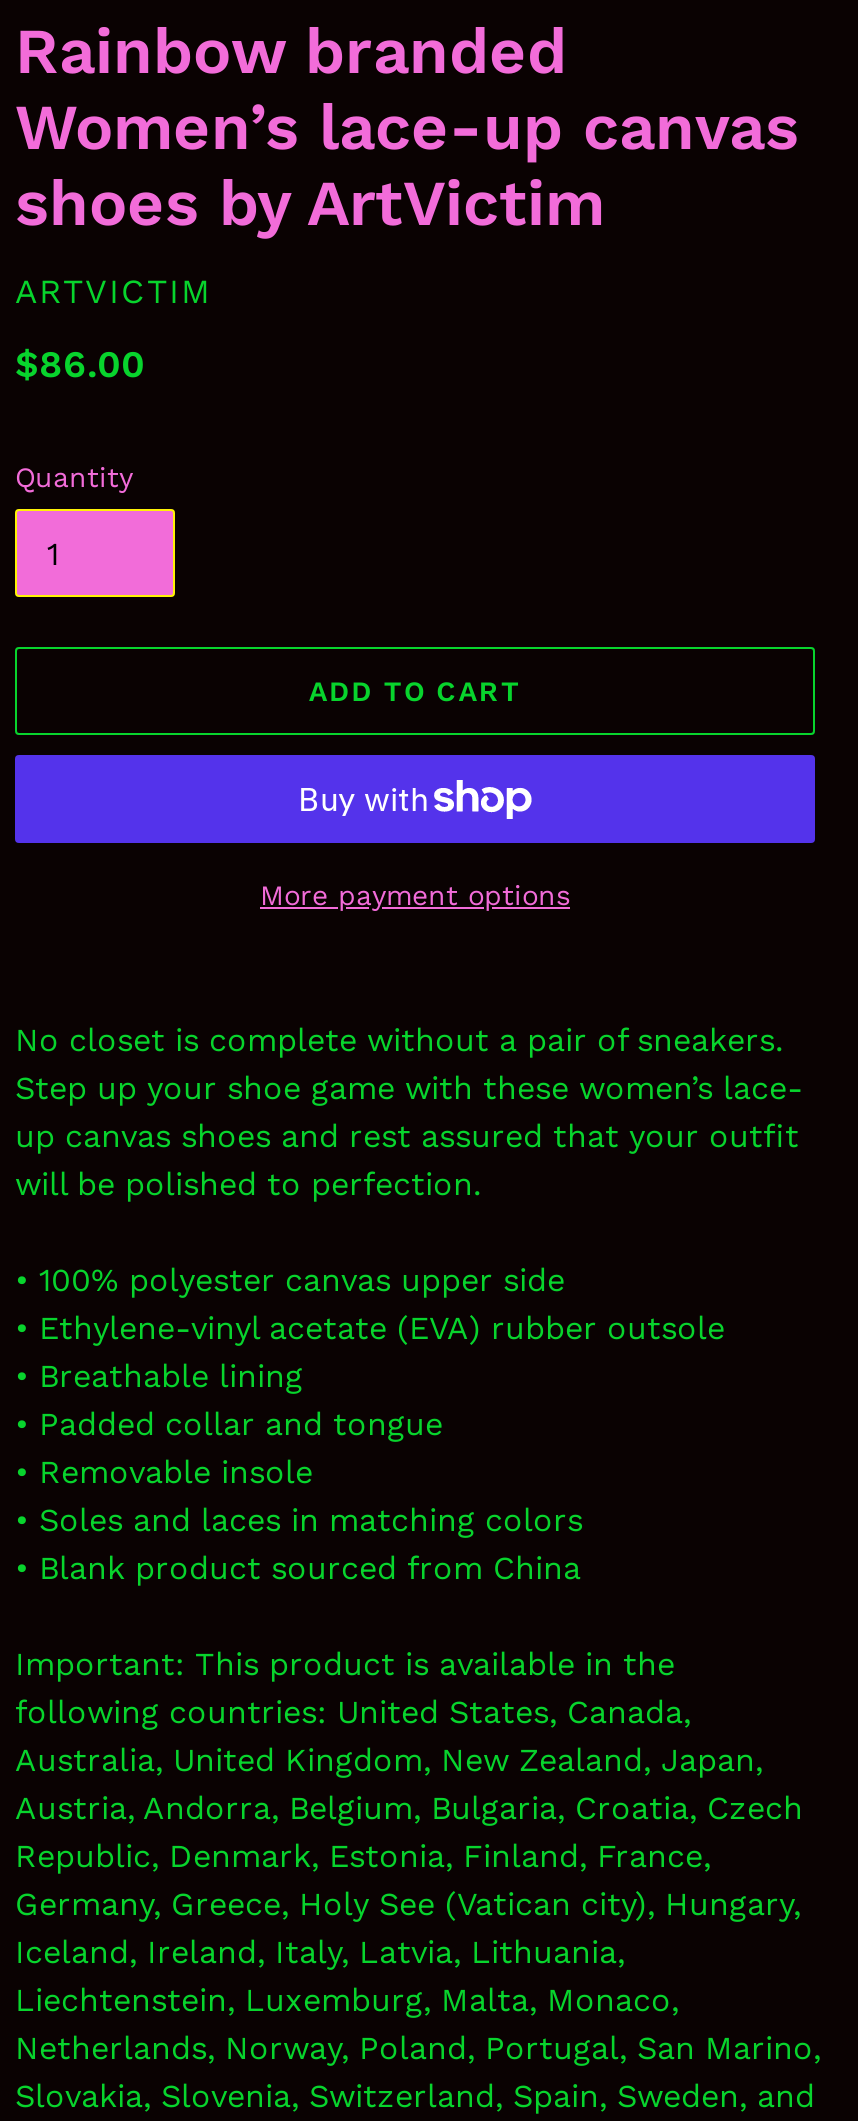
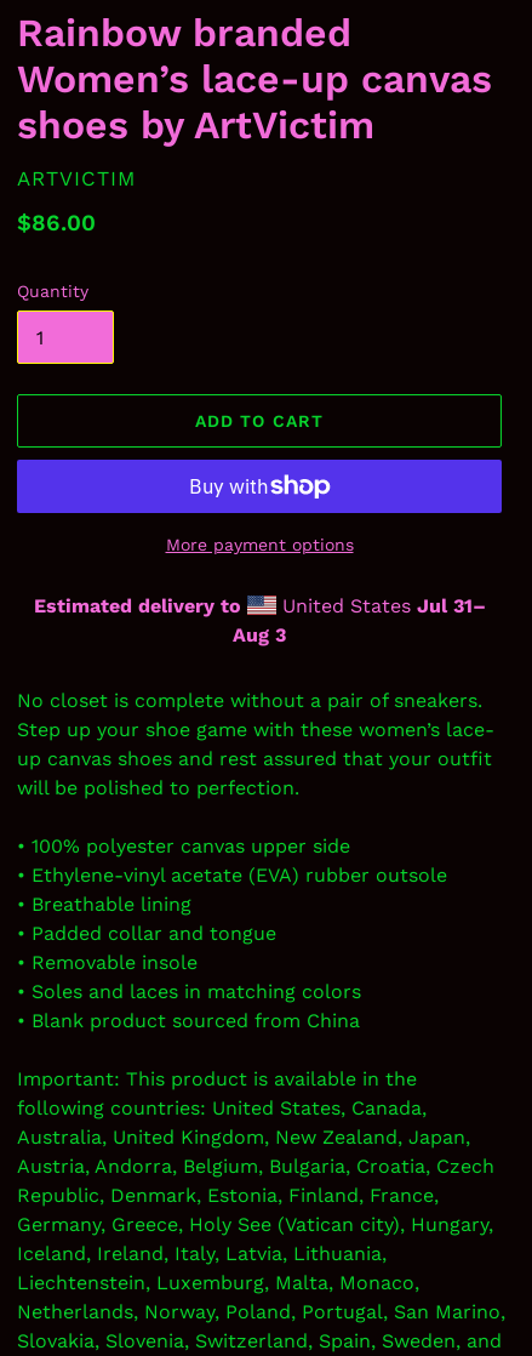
none -> [33,594,485,646] Estimated delivery to | United States Jul 31– | Aug 3

